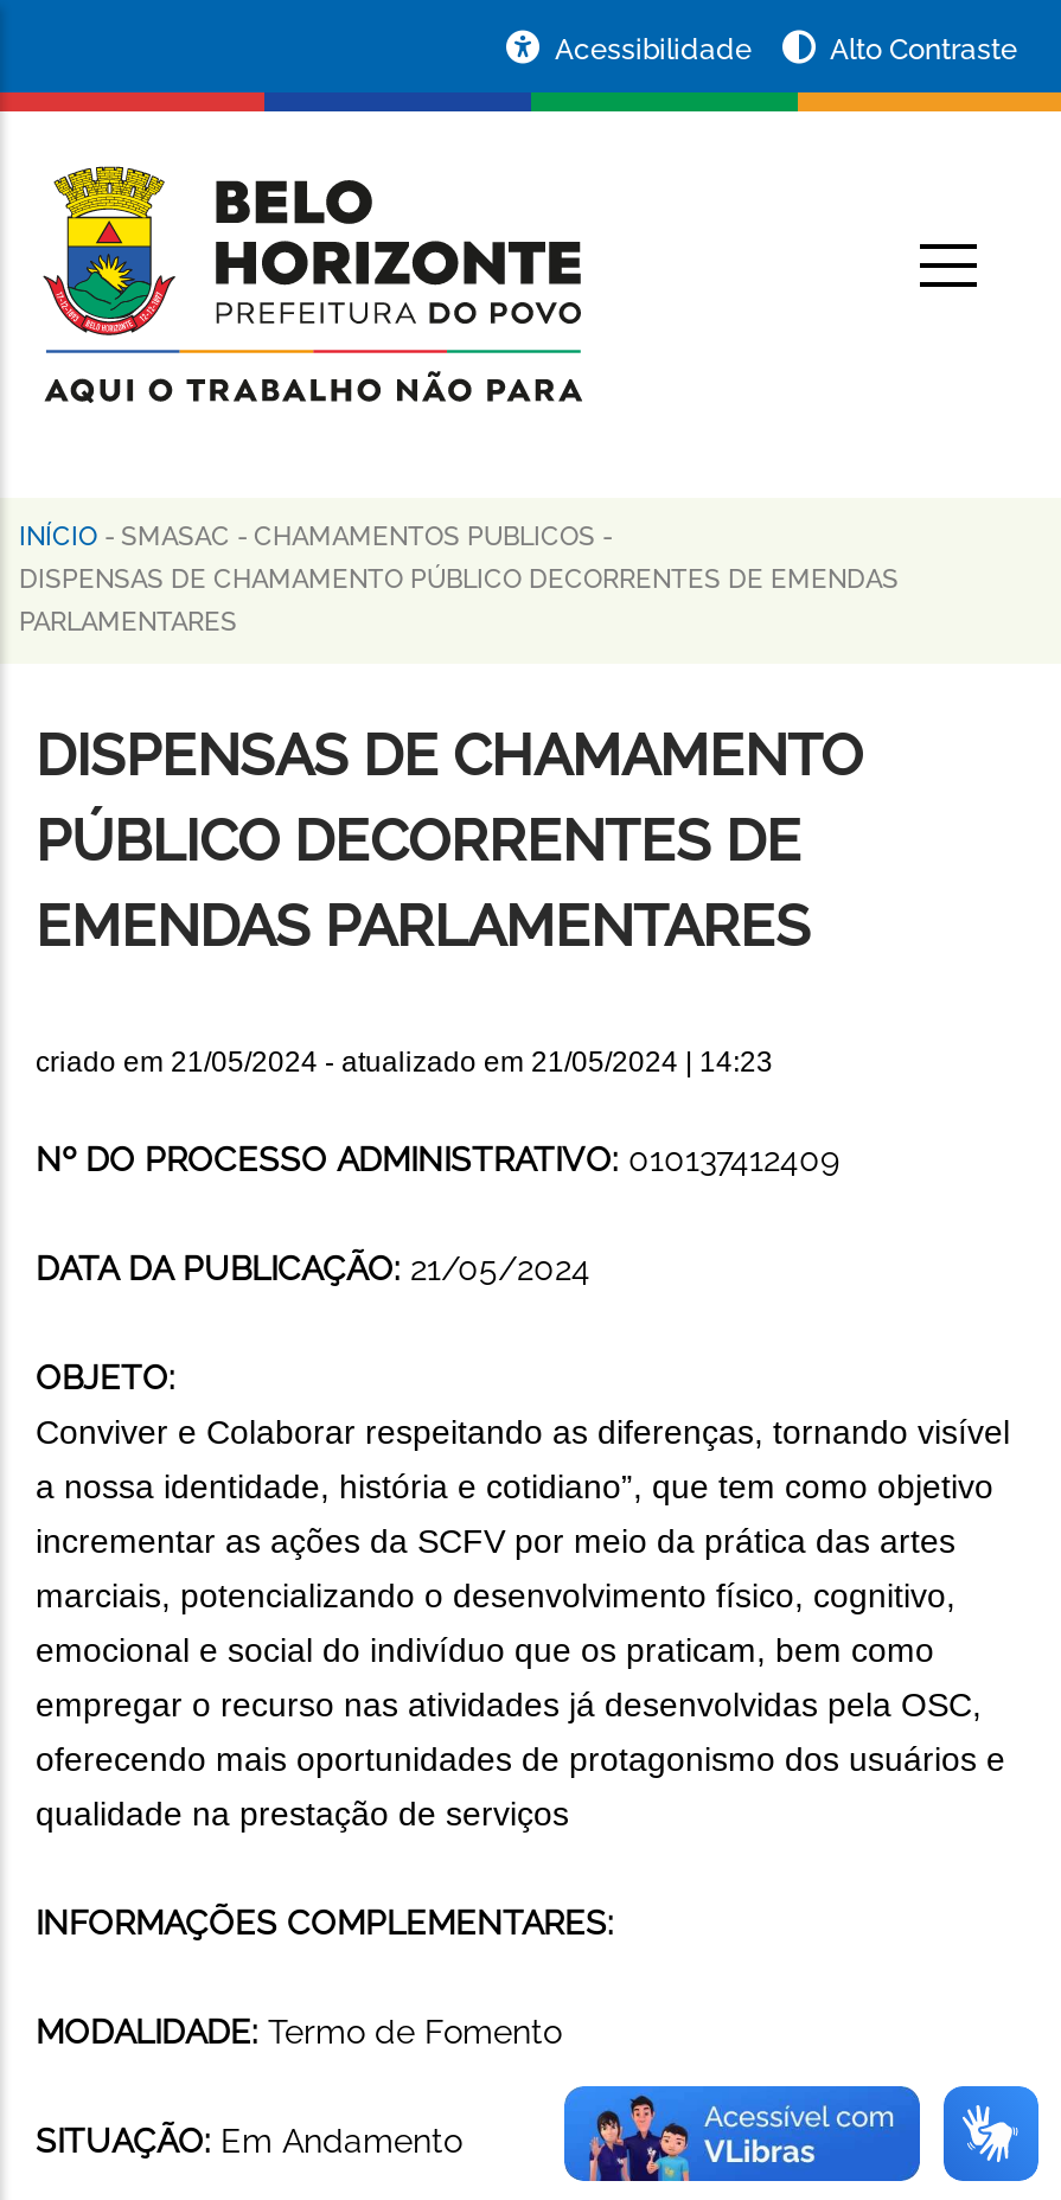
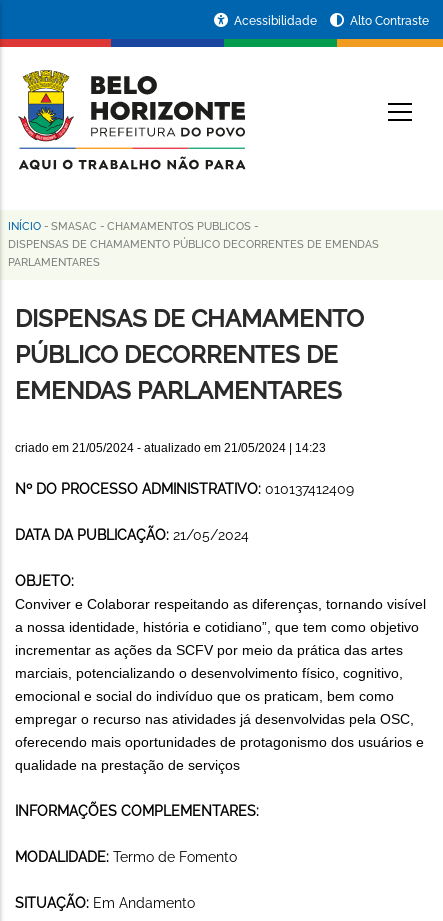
[562,2084,922,2183] [image] -> none
[941,2084,1041,2183] [image] -> none

